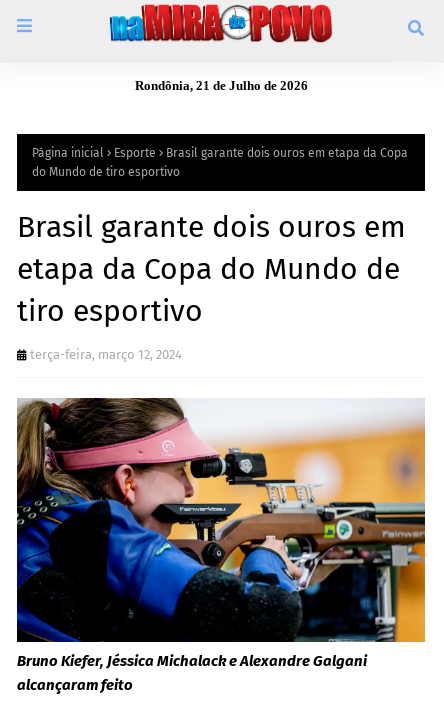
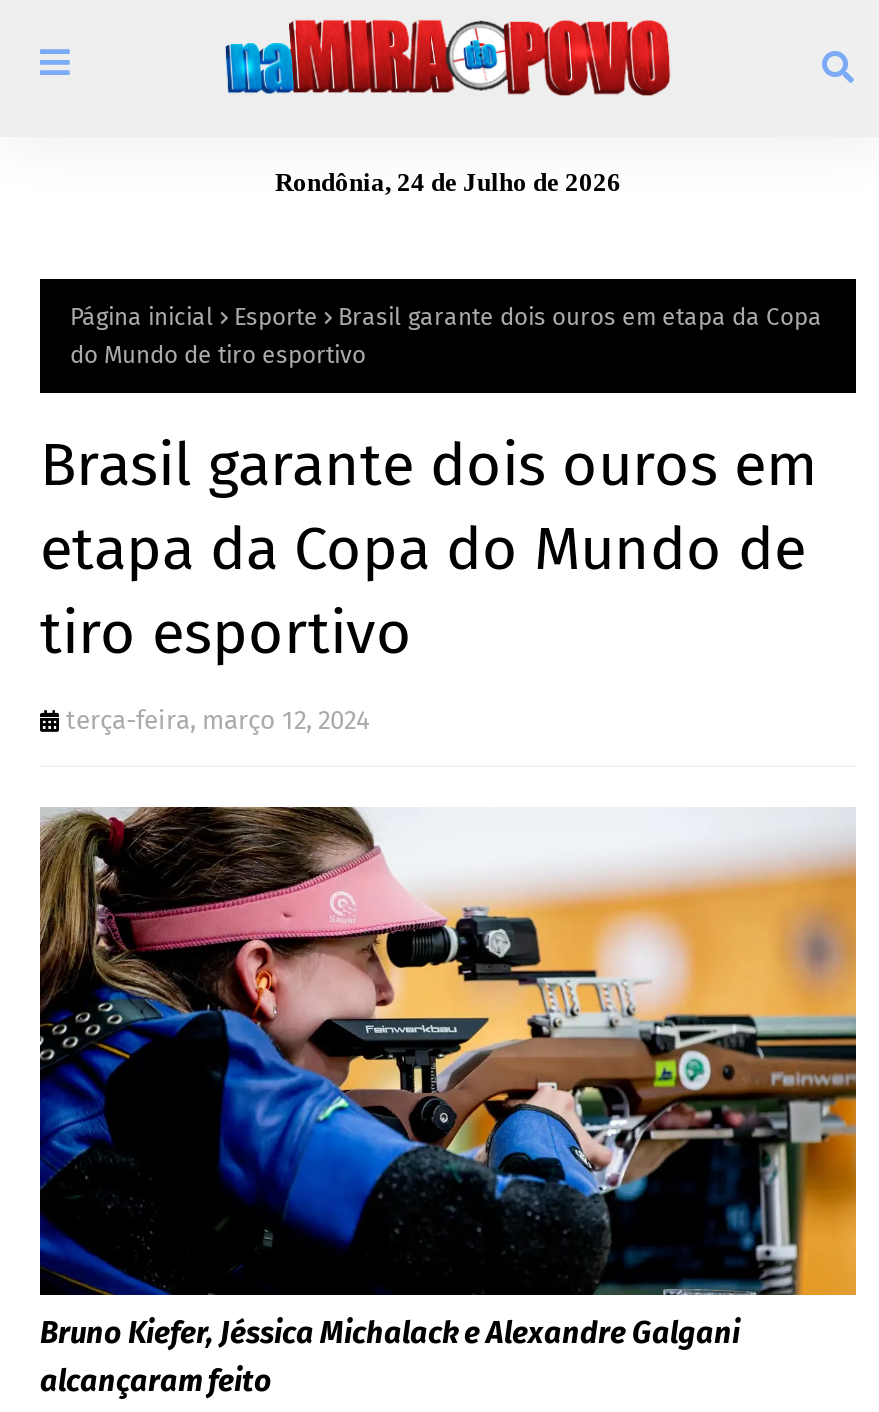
[134,78,307,93] Rondônia, 21 de Julho de 2026 -> [275,167,621,197] Rondônia, 24 de Julho de 2026

